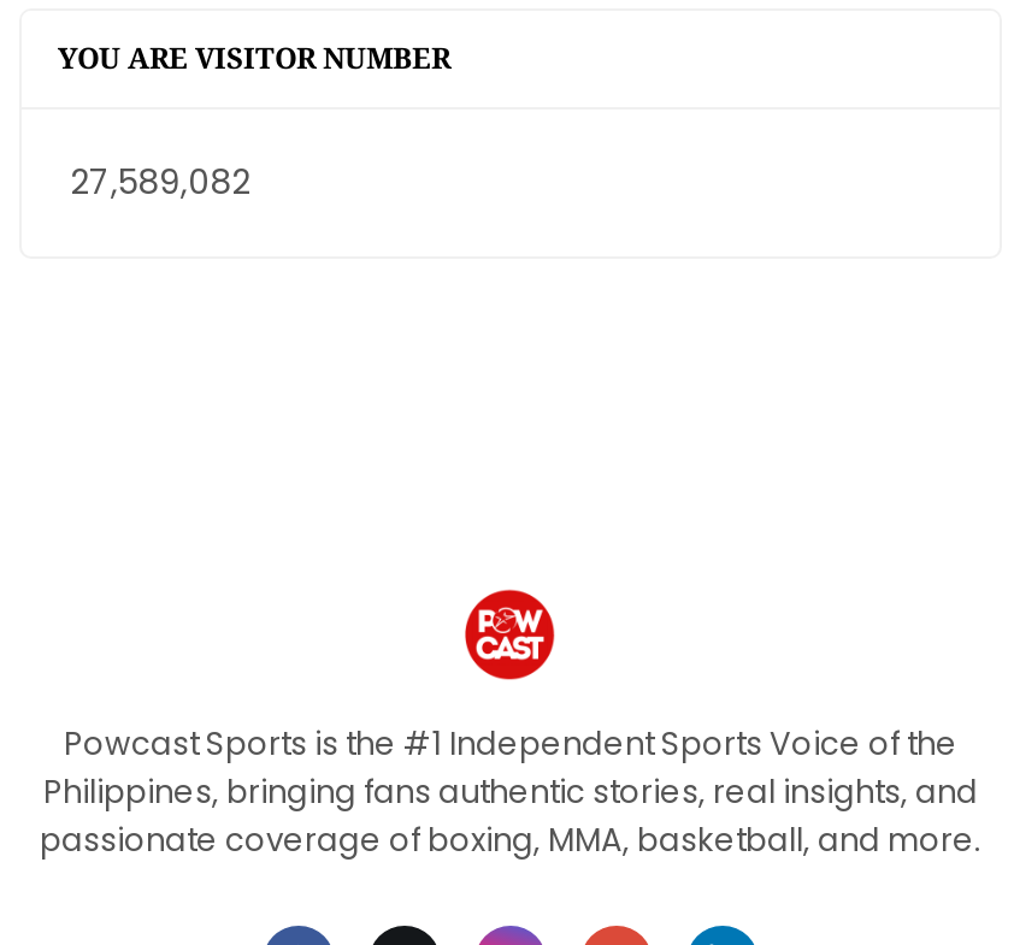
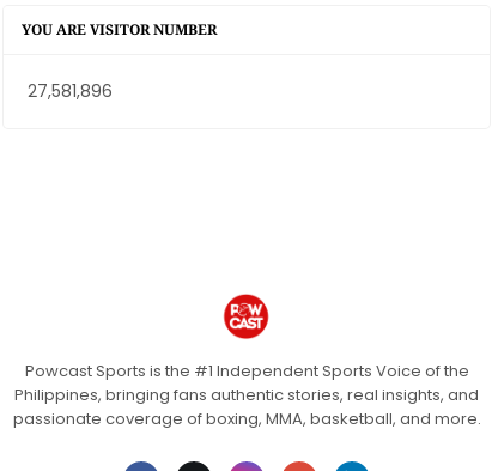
[70,159,250,207] 27,589,082 -> [28,80,113,104] 27,581,896

